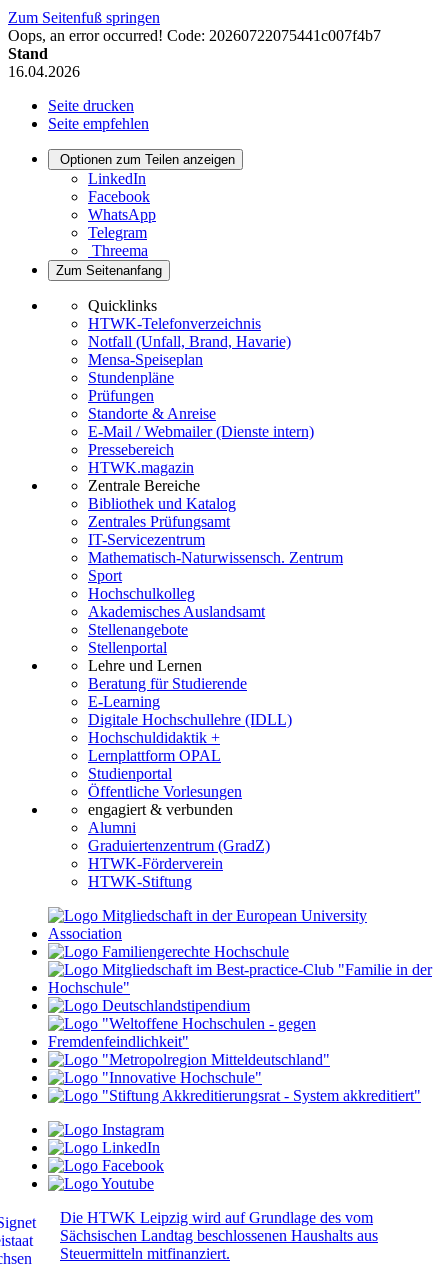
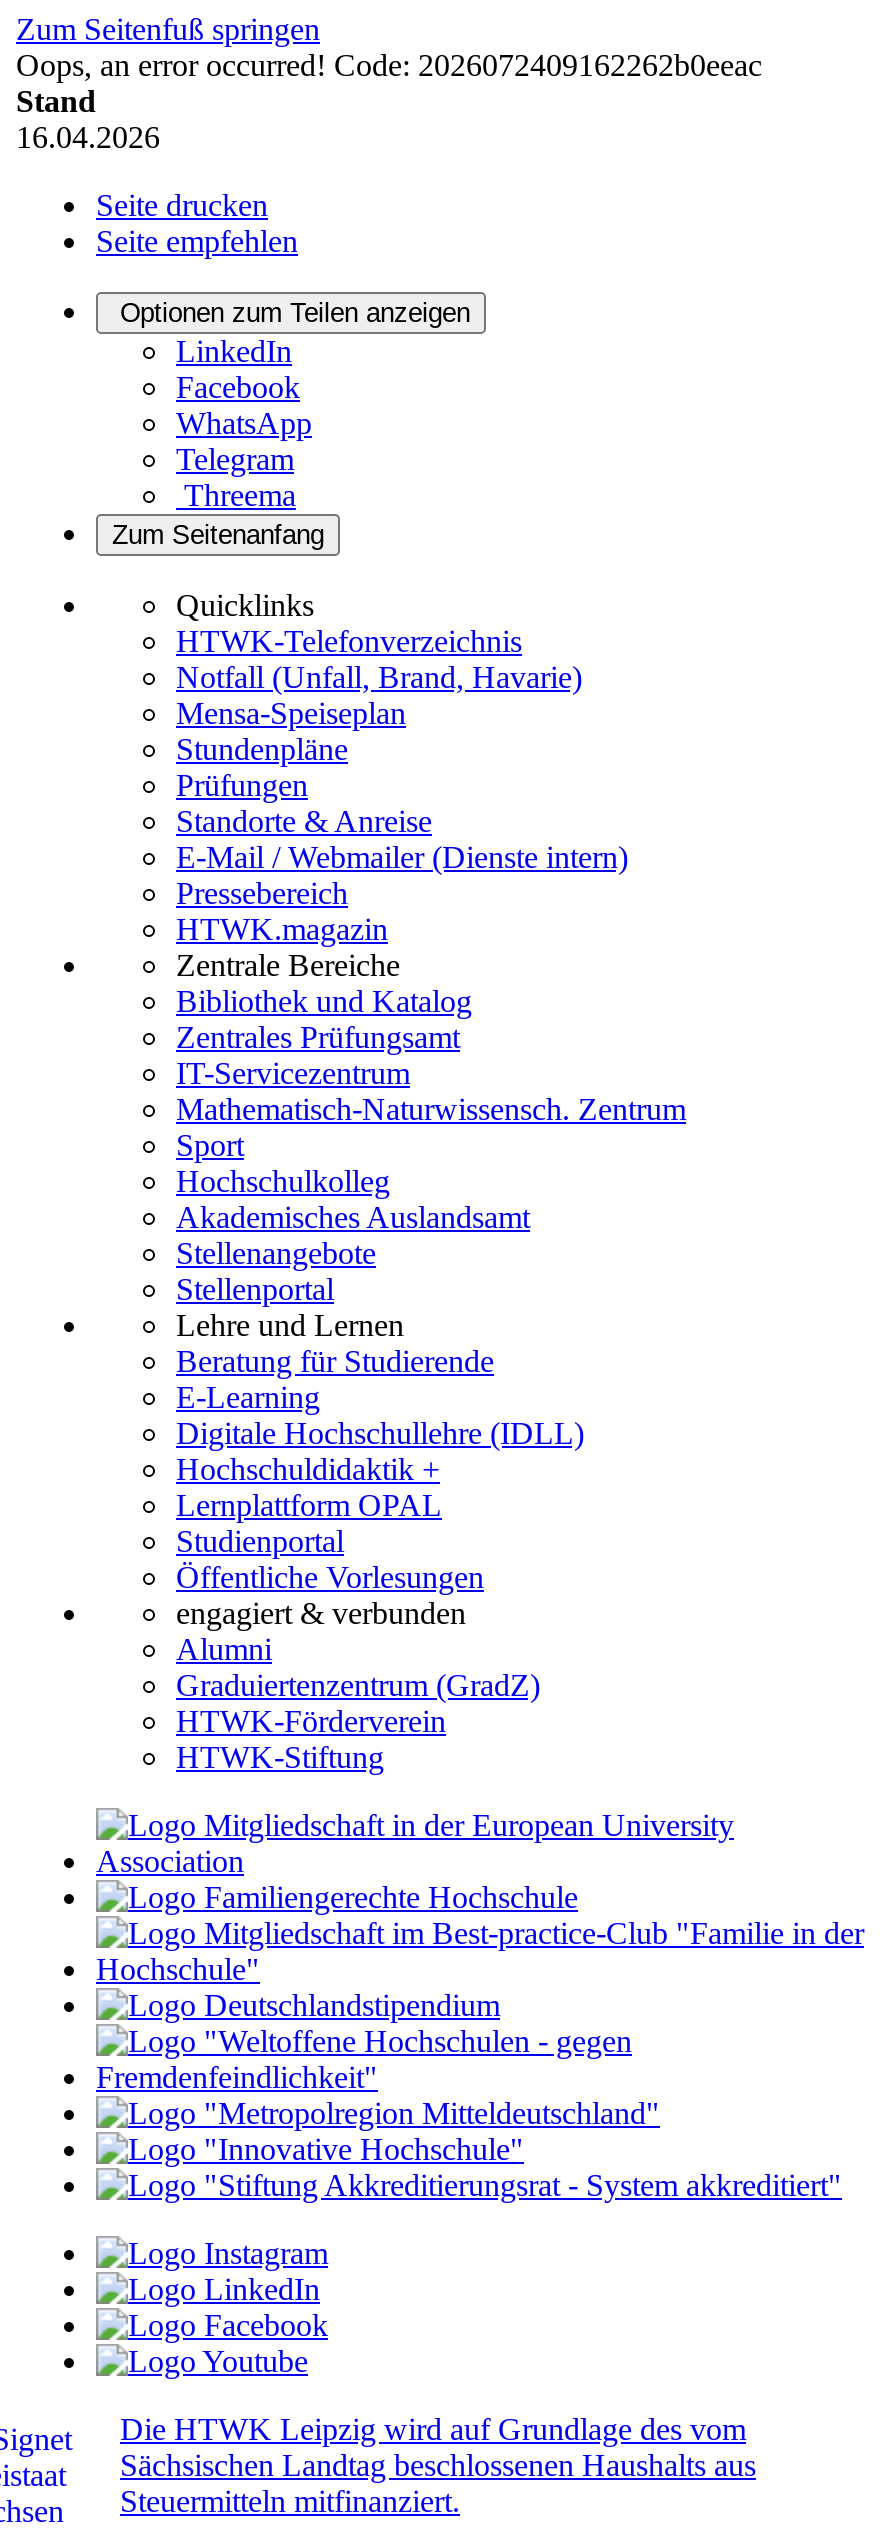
[8,27,381,44] Oops, an error occurred! Code: 20260722075441c007f4b7 -> [16,48,762,82] Oops, an error occurred! Code: 2026072409162262b0eeac

